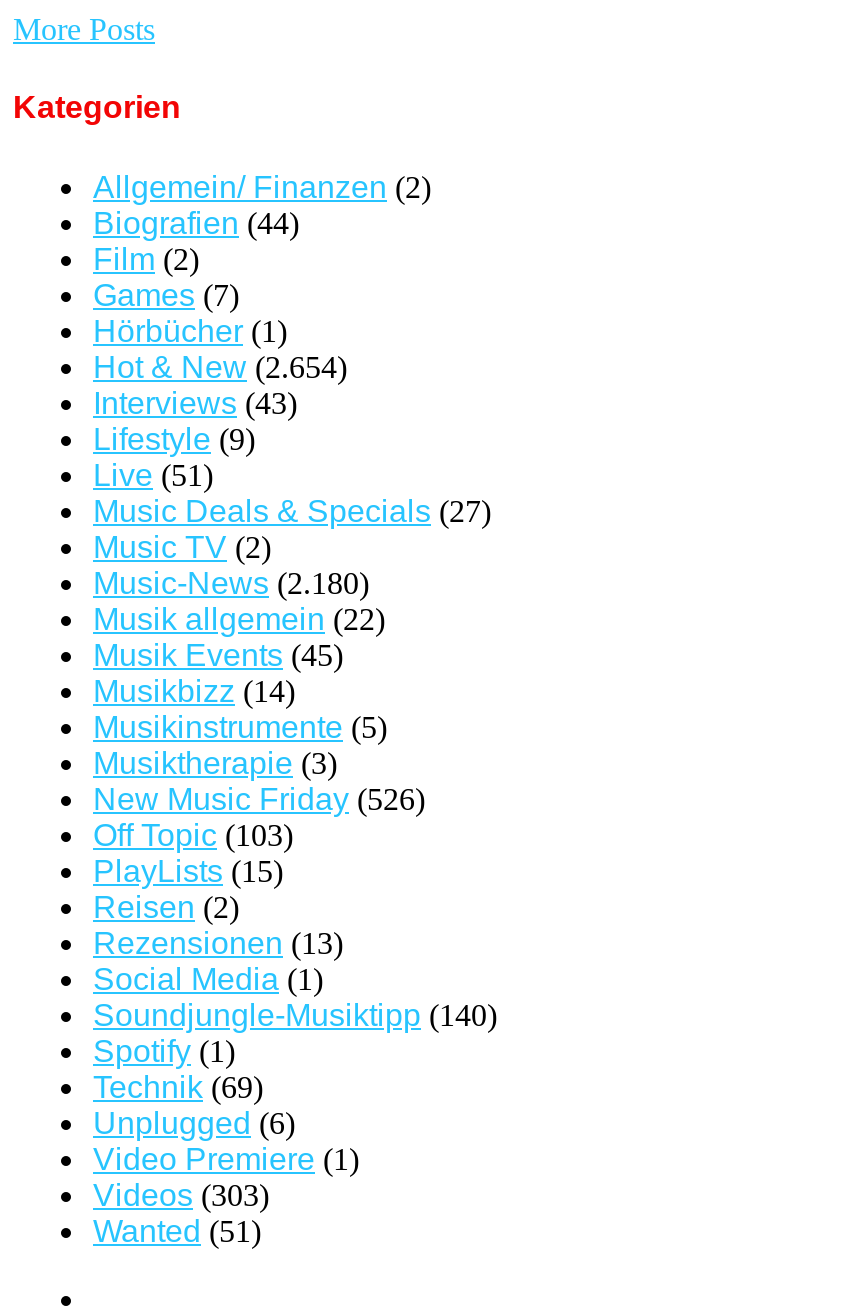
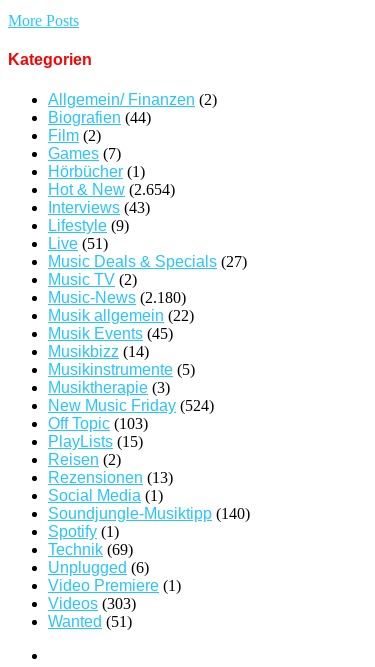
[93,781,425,815] New Music Friday (526) -> [48,396,214,413] New Music Friday (524)

